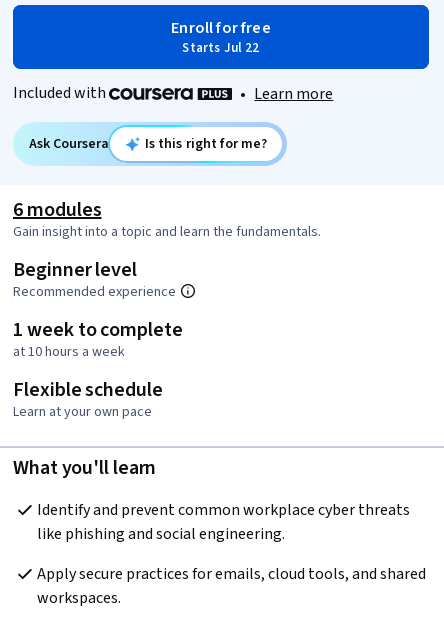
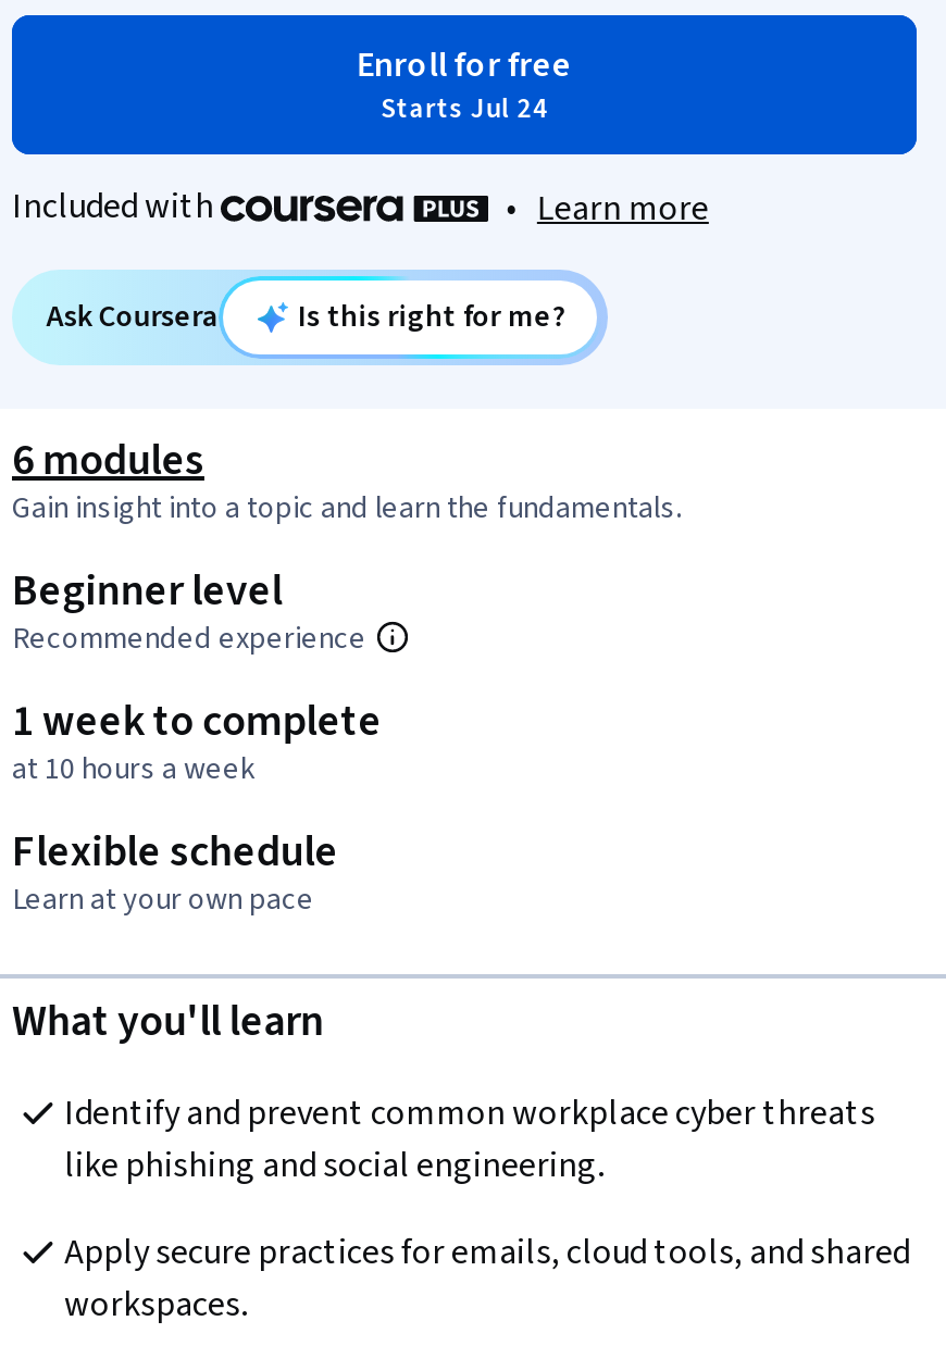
[182,39,259,57] Starts Jul 22 -> [381,89,548,128] Starts Jul 24

